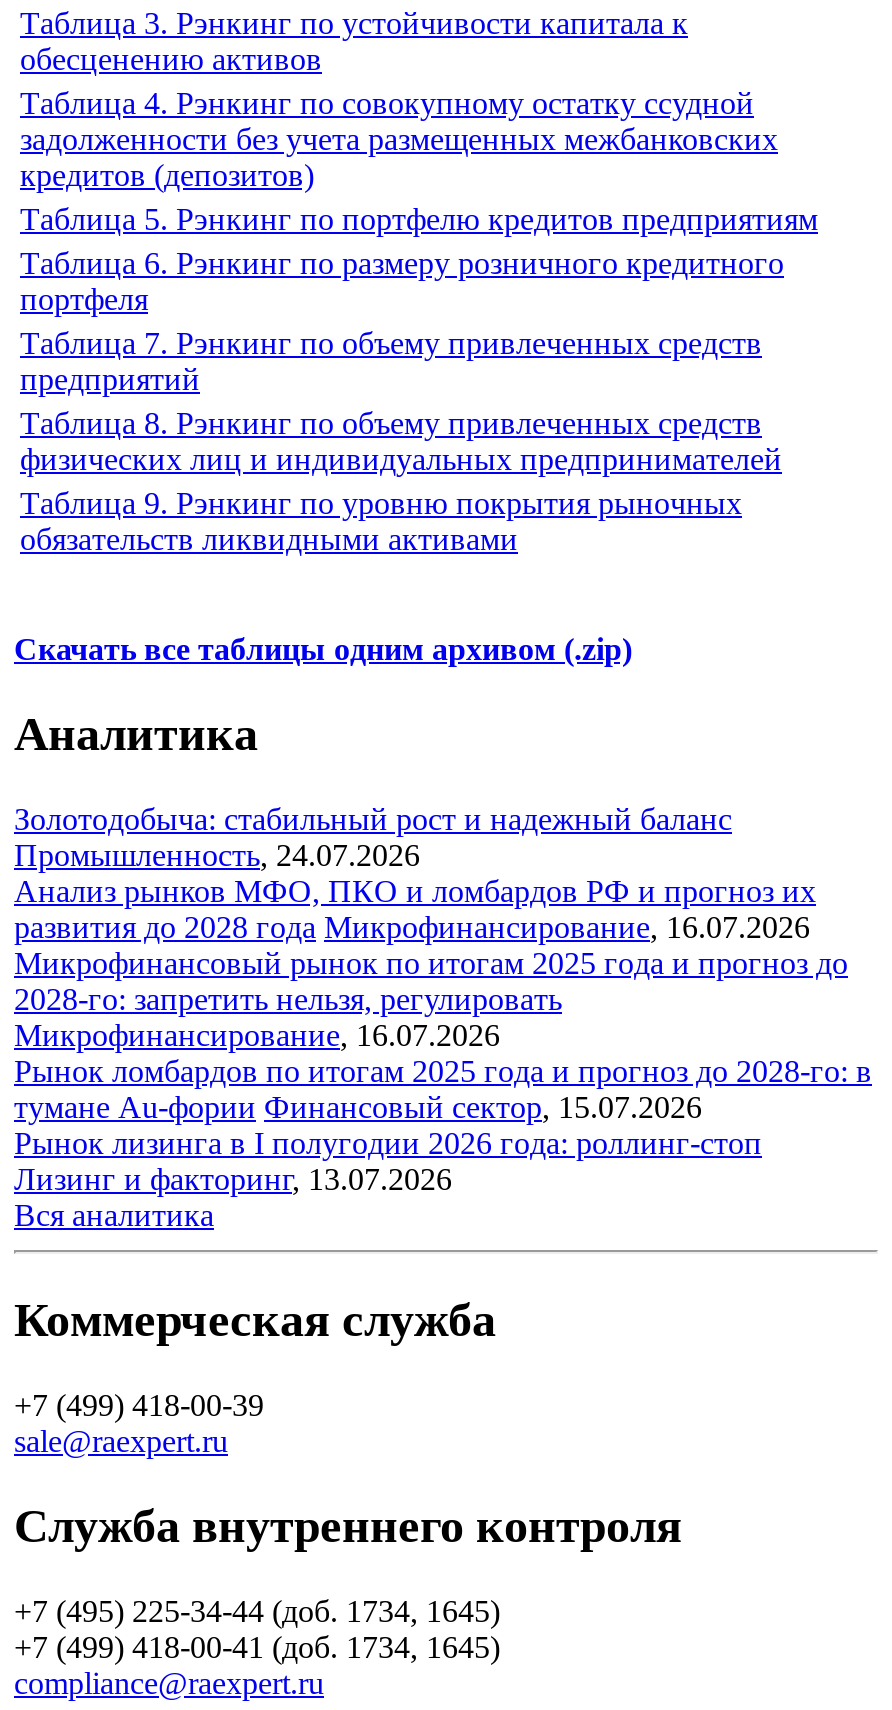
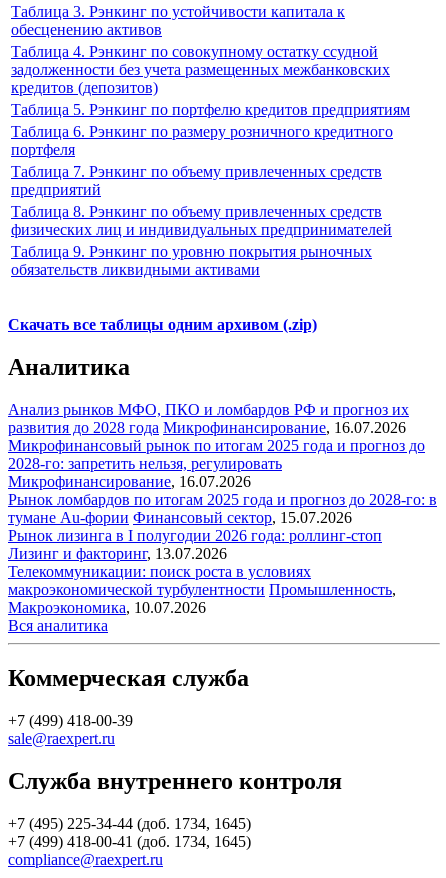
[14,802,732,872] Золотодобыча: стабильный рост и надежный баланс | Промышленность, 24.07.2026 -> none
moved [14,874,872,1196] -> [8,401,437,562]: Анализ рынков МФО, ПКО и ломбардов РФ и прогноз их | развития до 2028 года Микрофинансирование, 16.07.2026 | Микрофинансовый рынок по итогам 2025 года и прогноз до | ... | Рынок лизинга в I полугодии 2026 года: роллинг-стоп | Лизинг и факторинг, 13.07.2026
none -> [8,563,396,616] Телекоммуникации: поиск роста в условиях | макроэкономической турбулентности Промышленность, | Макроэкономика, 10.07.2026

